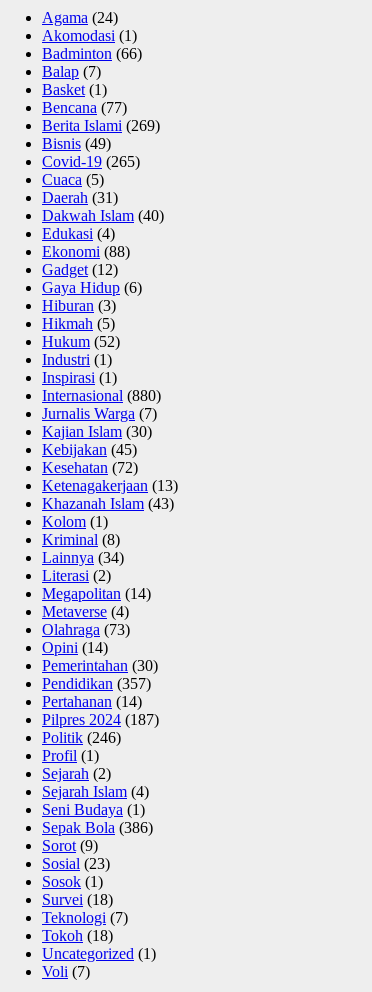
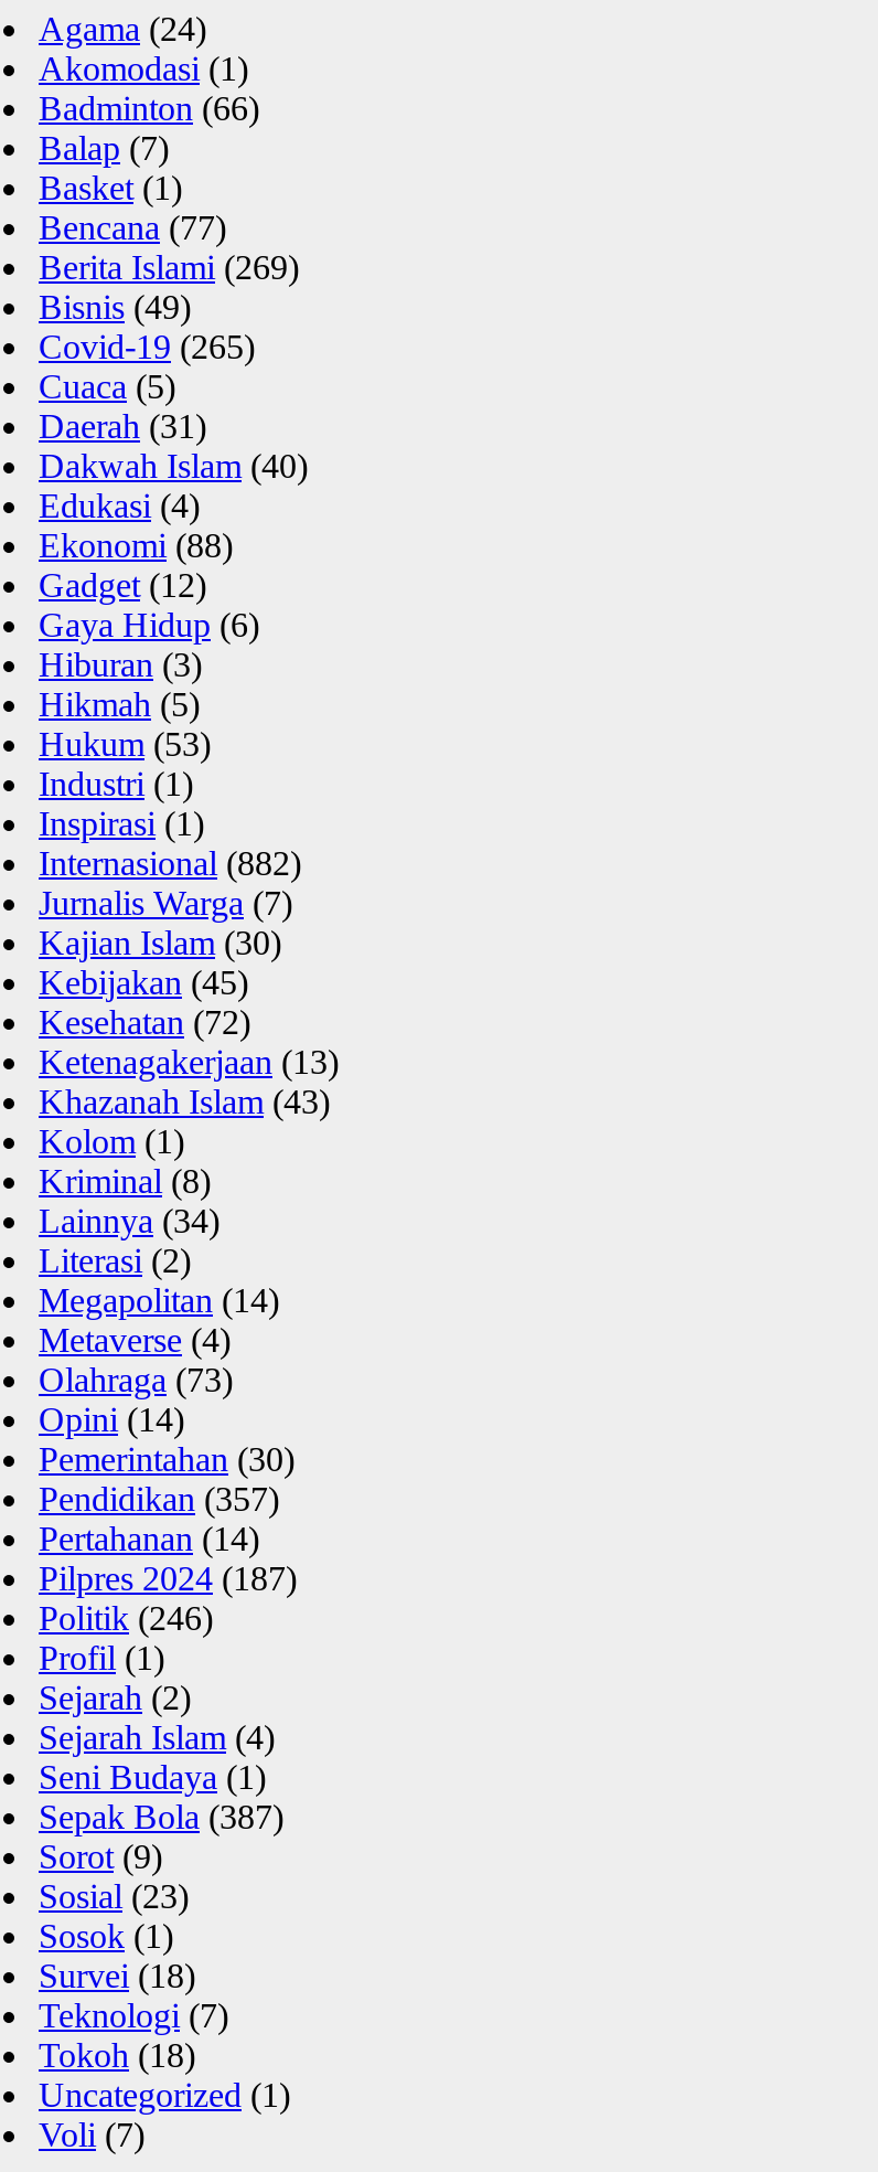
[42,333,120,350] Hukum (52) -> [39,725,211,762] Hukum (53)
[42,387,161,404] Internasional (880) -> [39,844,301,881] Internasional (882)
[42,819,153,836] Sepak Bola (386) -> [39,1797,283,1835] Sepak Bola (387)

